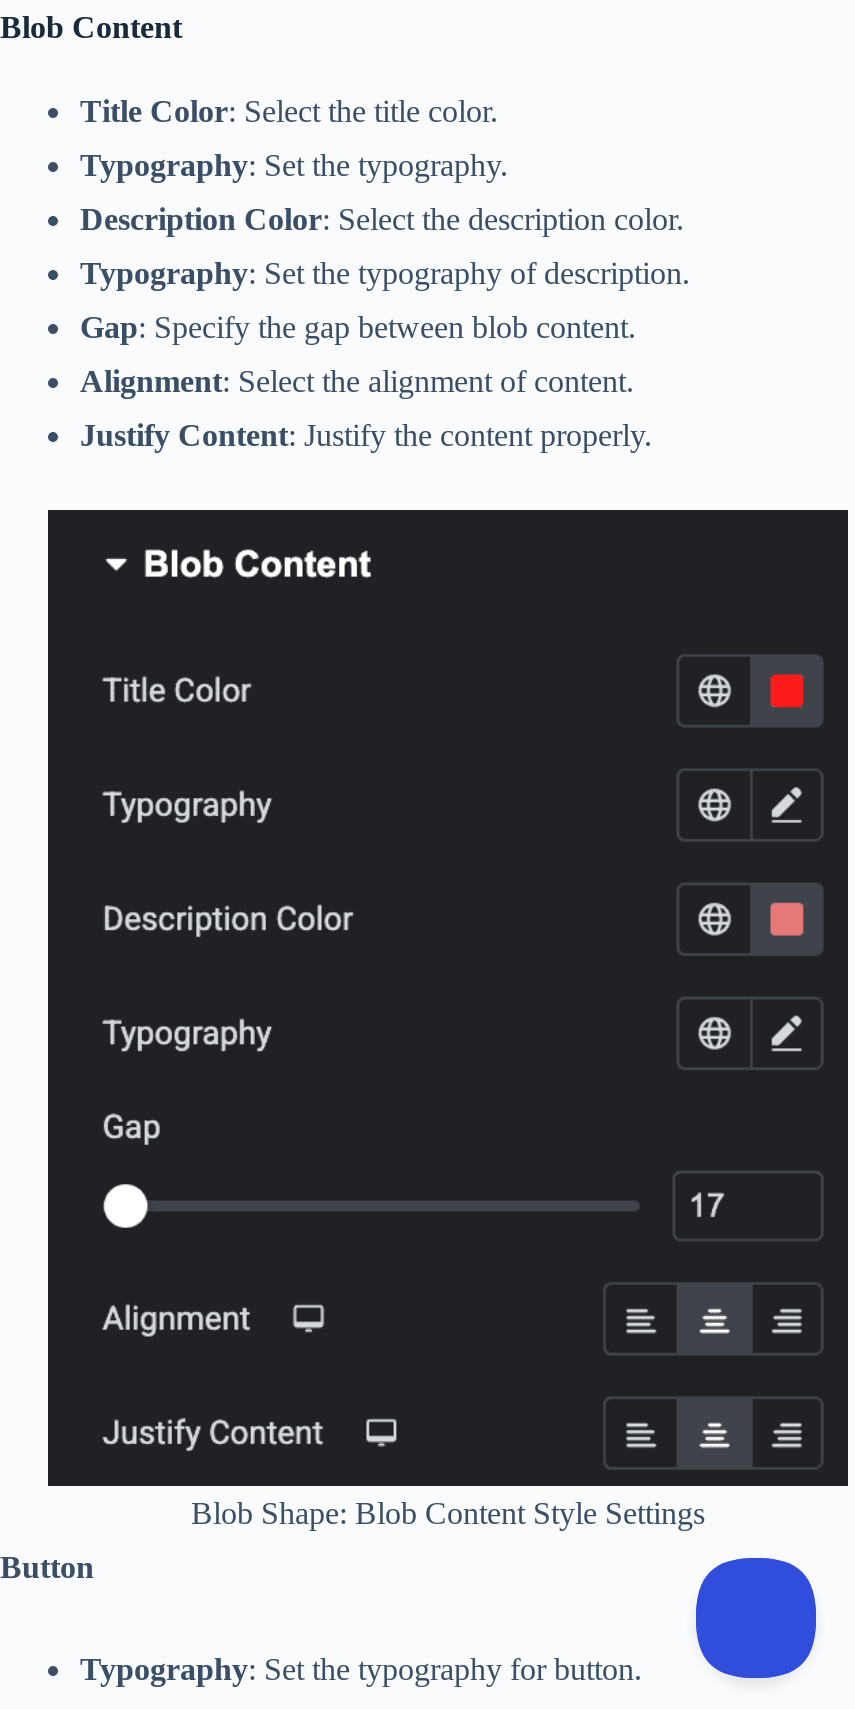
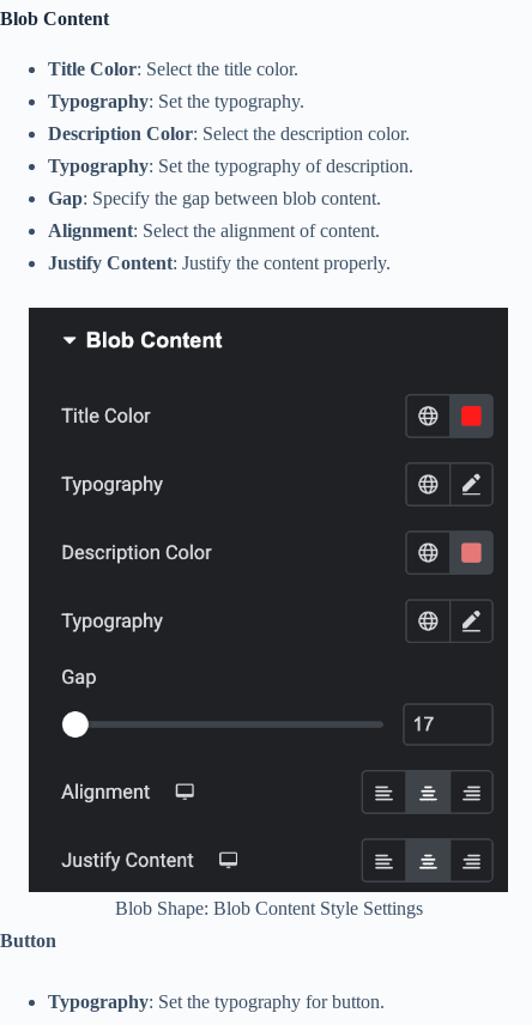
[694,1556,818,1682] [image] -> none

